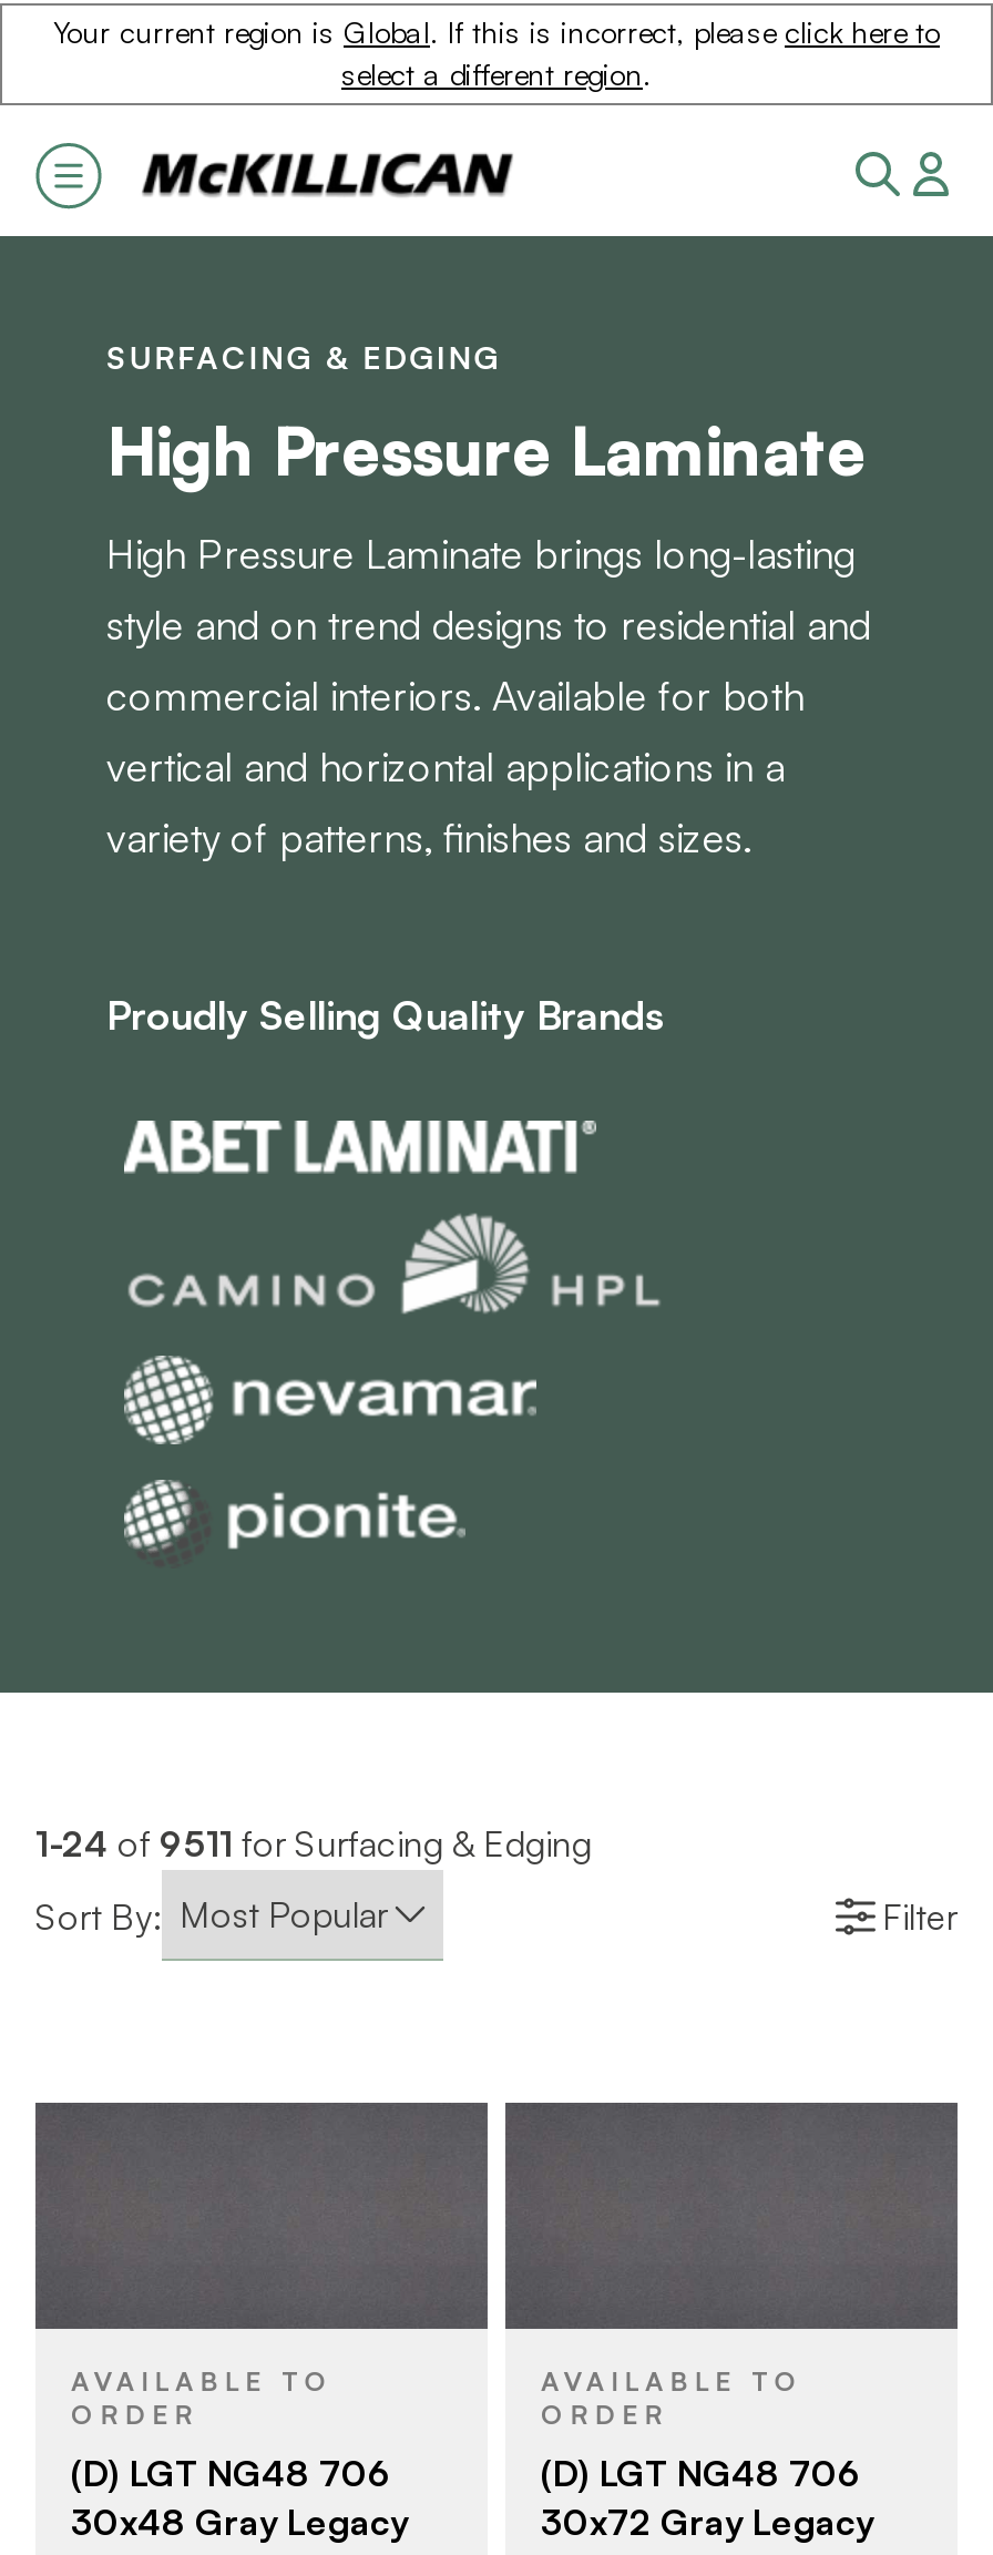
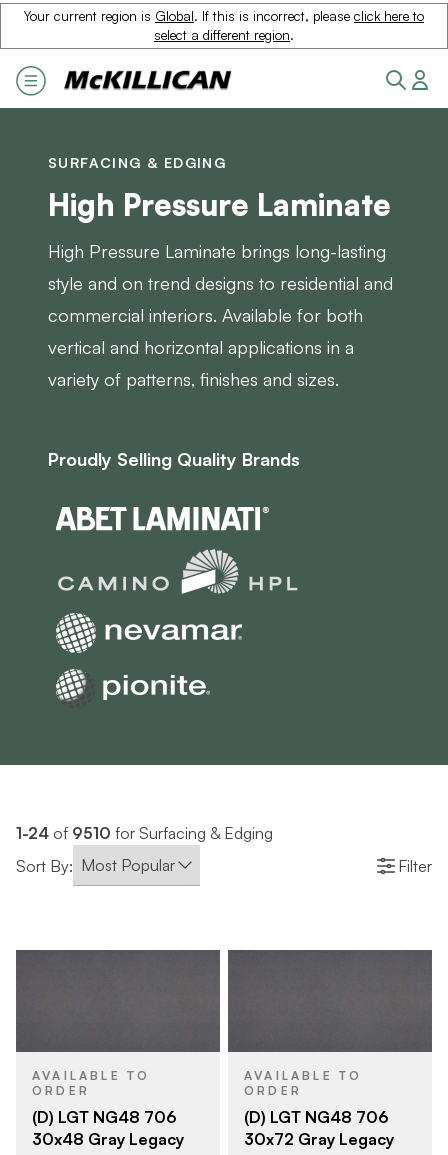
[35,1821,592,1866] 1-24 of 9511 for Surfacing & Edging -> [16,823,273,843] 1-24 of 9510 for Surfacing & Edging

